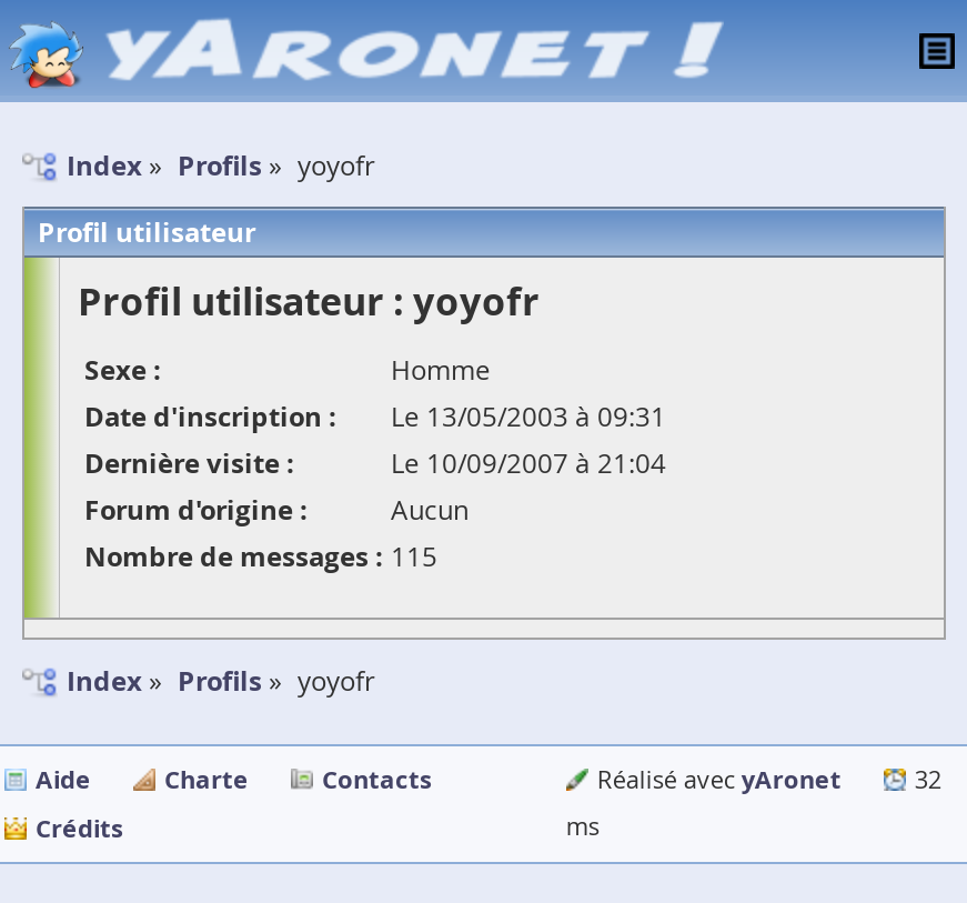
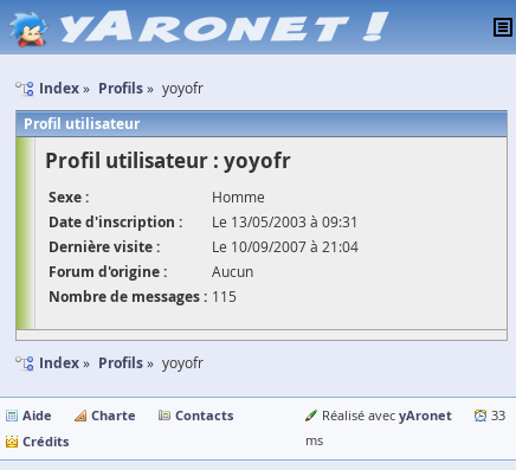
[915,764,941,795] 32 -> [491,407,505,424] 33

